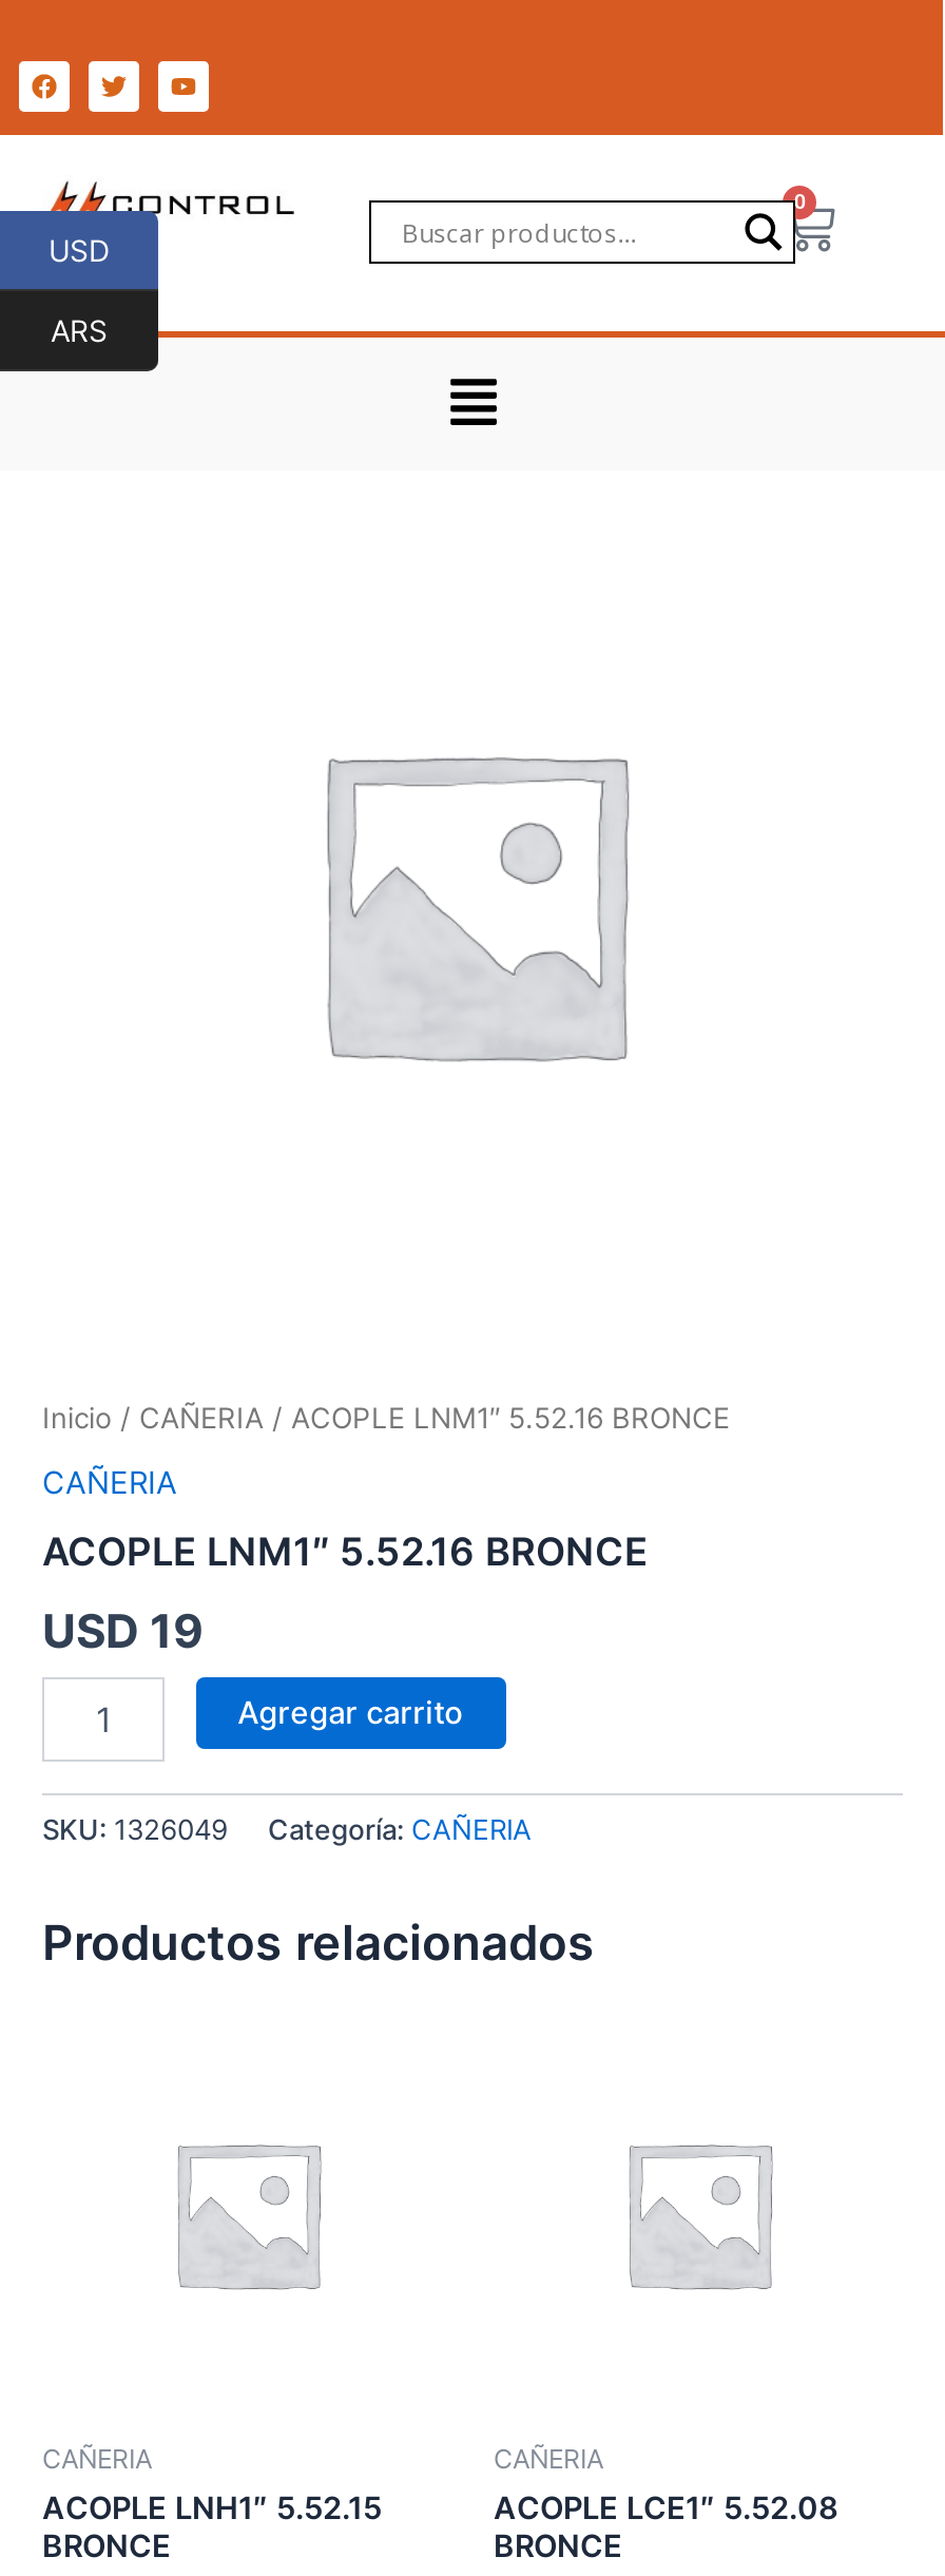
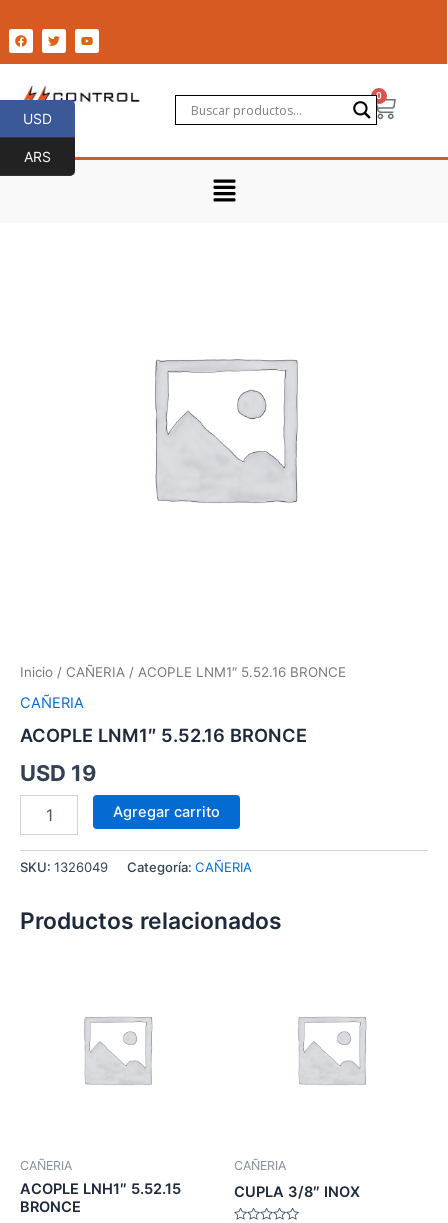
[494,2490,837,2566] ACOPLE LCE1″ 5.52.08 | BRONCE -> [234,1183,360,1201] CUPLA 3/8″ INOX

